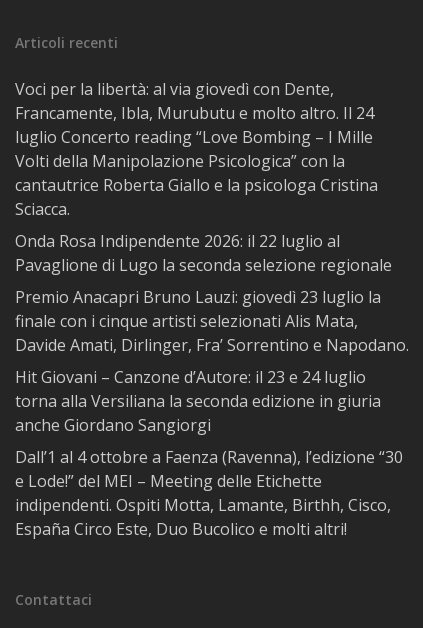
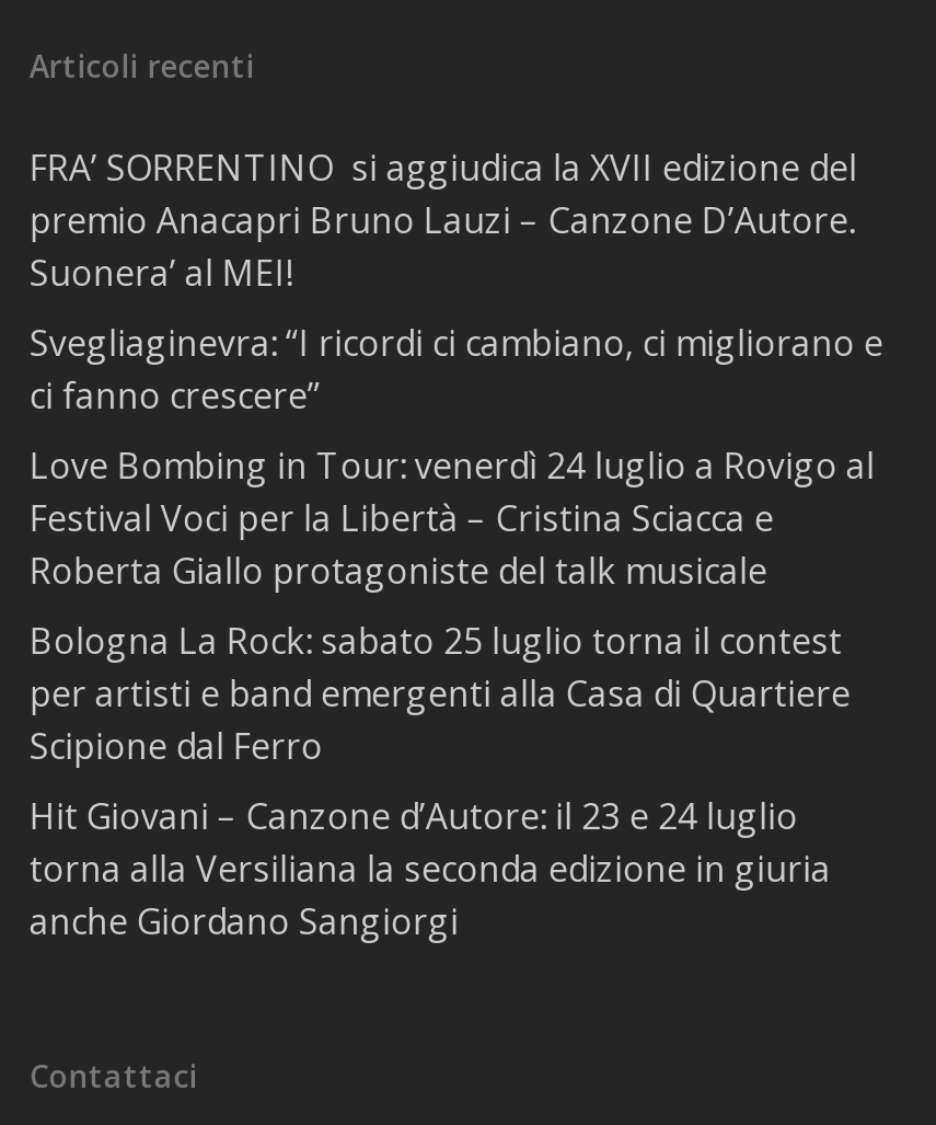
[15,78,409,356] Voci per la libertà: al via giovedì con Dente, | Francamente, Ibla, Murubutu e molto altro. Il 24 | luglio Concerto reading “Love Bombing – I Mille | Volti della Manipolazione Psicologica” con la | cantautrice Roberta Giallo e la psicologa Cristina | Sciacca. | Onda Rosa Indipendente 2026: il 22 luglio al | Pavaglione di Lugo la seconda selezione regionale | Premio Anacapri Bruno Lauzi: giovedì 23 luglio la | finale con i cinque artisti selezionati Alis Mata, | Davide Amati, Dirlinger, Fra’ Sorrentino e Napodano. -> [29,144,883,771] FRA’ SORRENTINO si aggiudica la XVII edizione del | premio Anacapri Bruno Lauzi – Canzone D’Autore. | Suonera’ al MEI! | Svegliaginevra: “I ricordi ci cambiano, ci migliorano e | ci fanno crescere” | Love Bombing in Tour: venerdì 24 luglio a Rovigo al | Festival Voci per la Libertà – Cristina Sciacca e | Roberta Giallo protagoniste del talk musicale | Bologna La Rock: sabato 25 luglio torna il contest | per artisti e band emergenti alla Casa di Quartiere | Scipione dal Ferro
[15,446,403,540] Dall’1 al 4 ottobre a Faenza (Ravenna), l’edizione “30 | e Lode!” del MEI – Meeting delle Etichette | indipendenti. Ospiti Motta, Lamante, Birthh, Cisco, | España Circo Este, Duo Bucolico e molti altri! -> none

